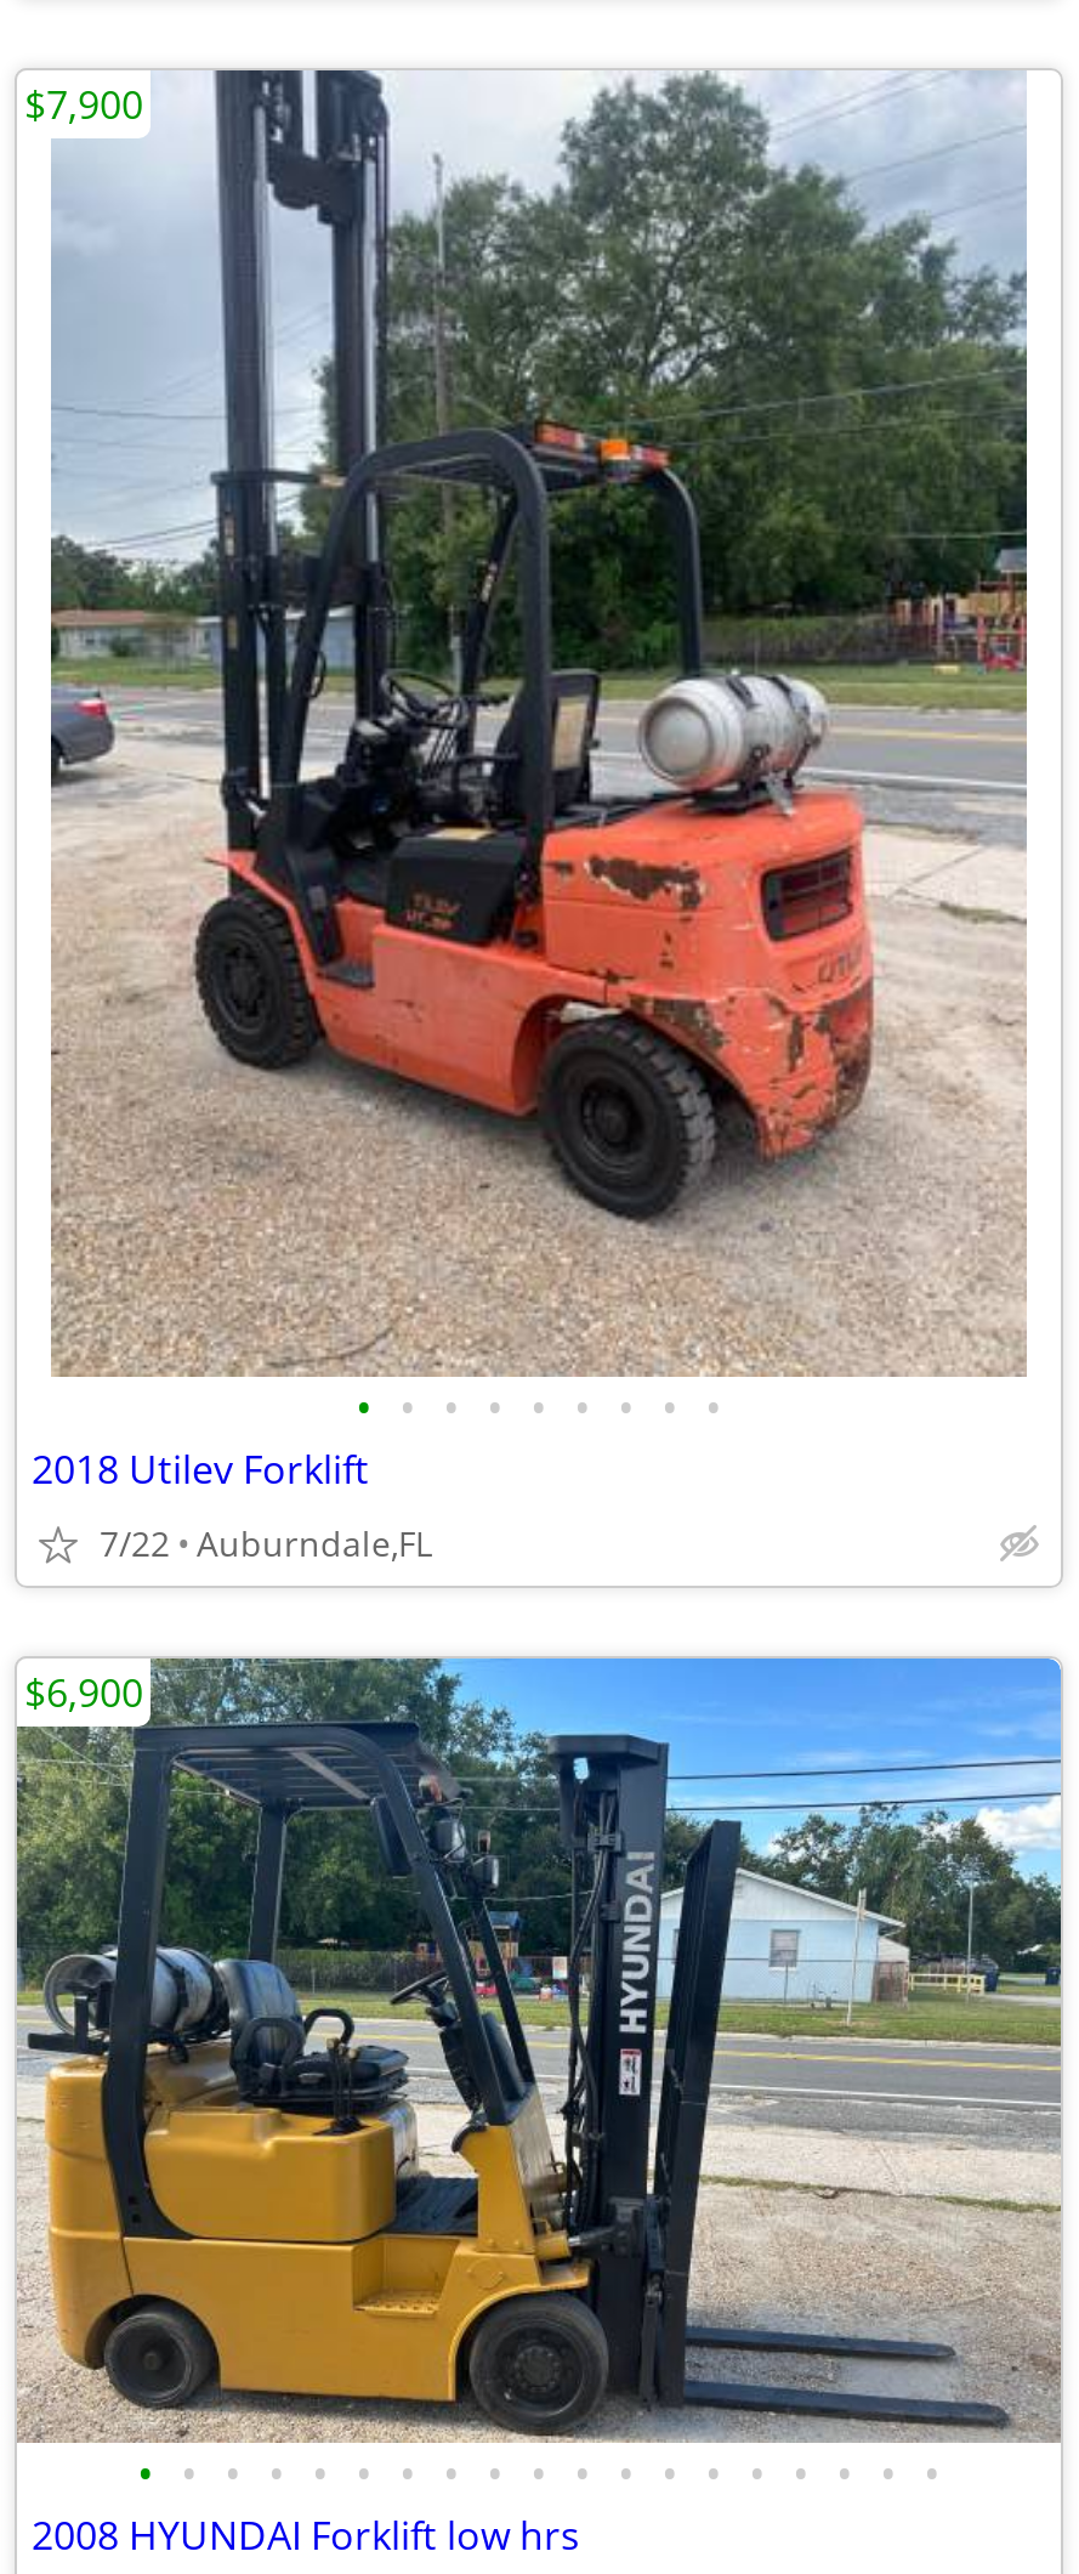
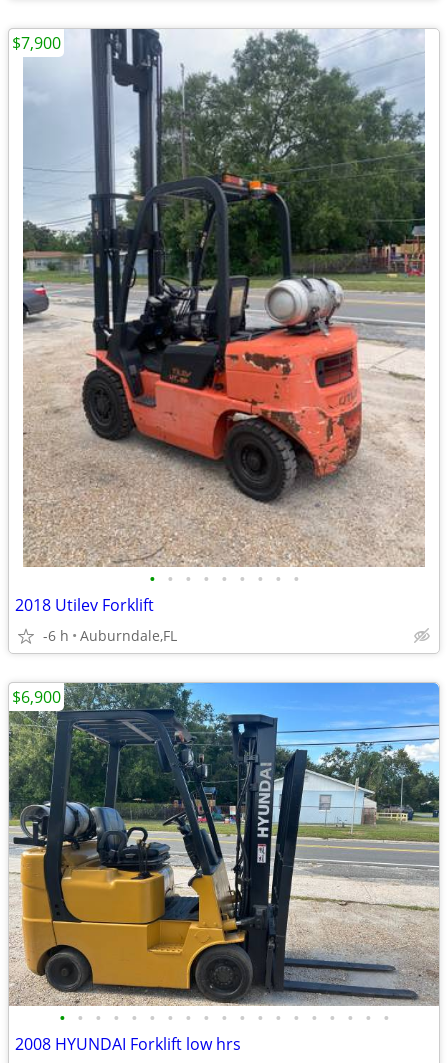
[100,1520,432,1566] 7/22 Auburndale,FL -> [43,626,177,645] -6 h Auburndale,FL

